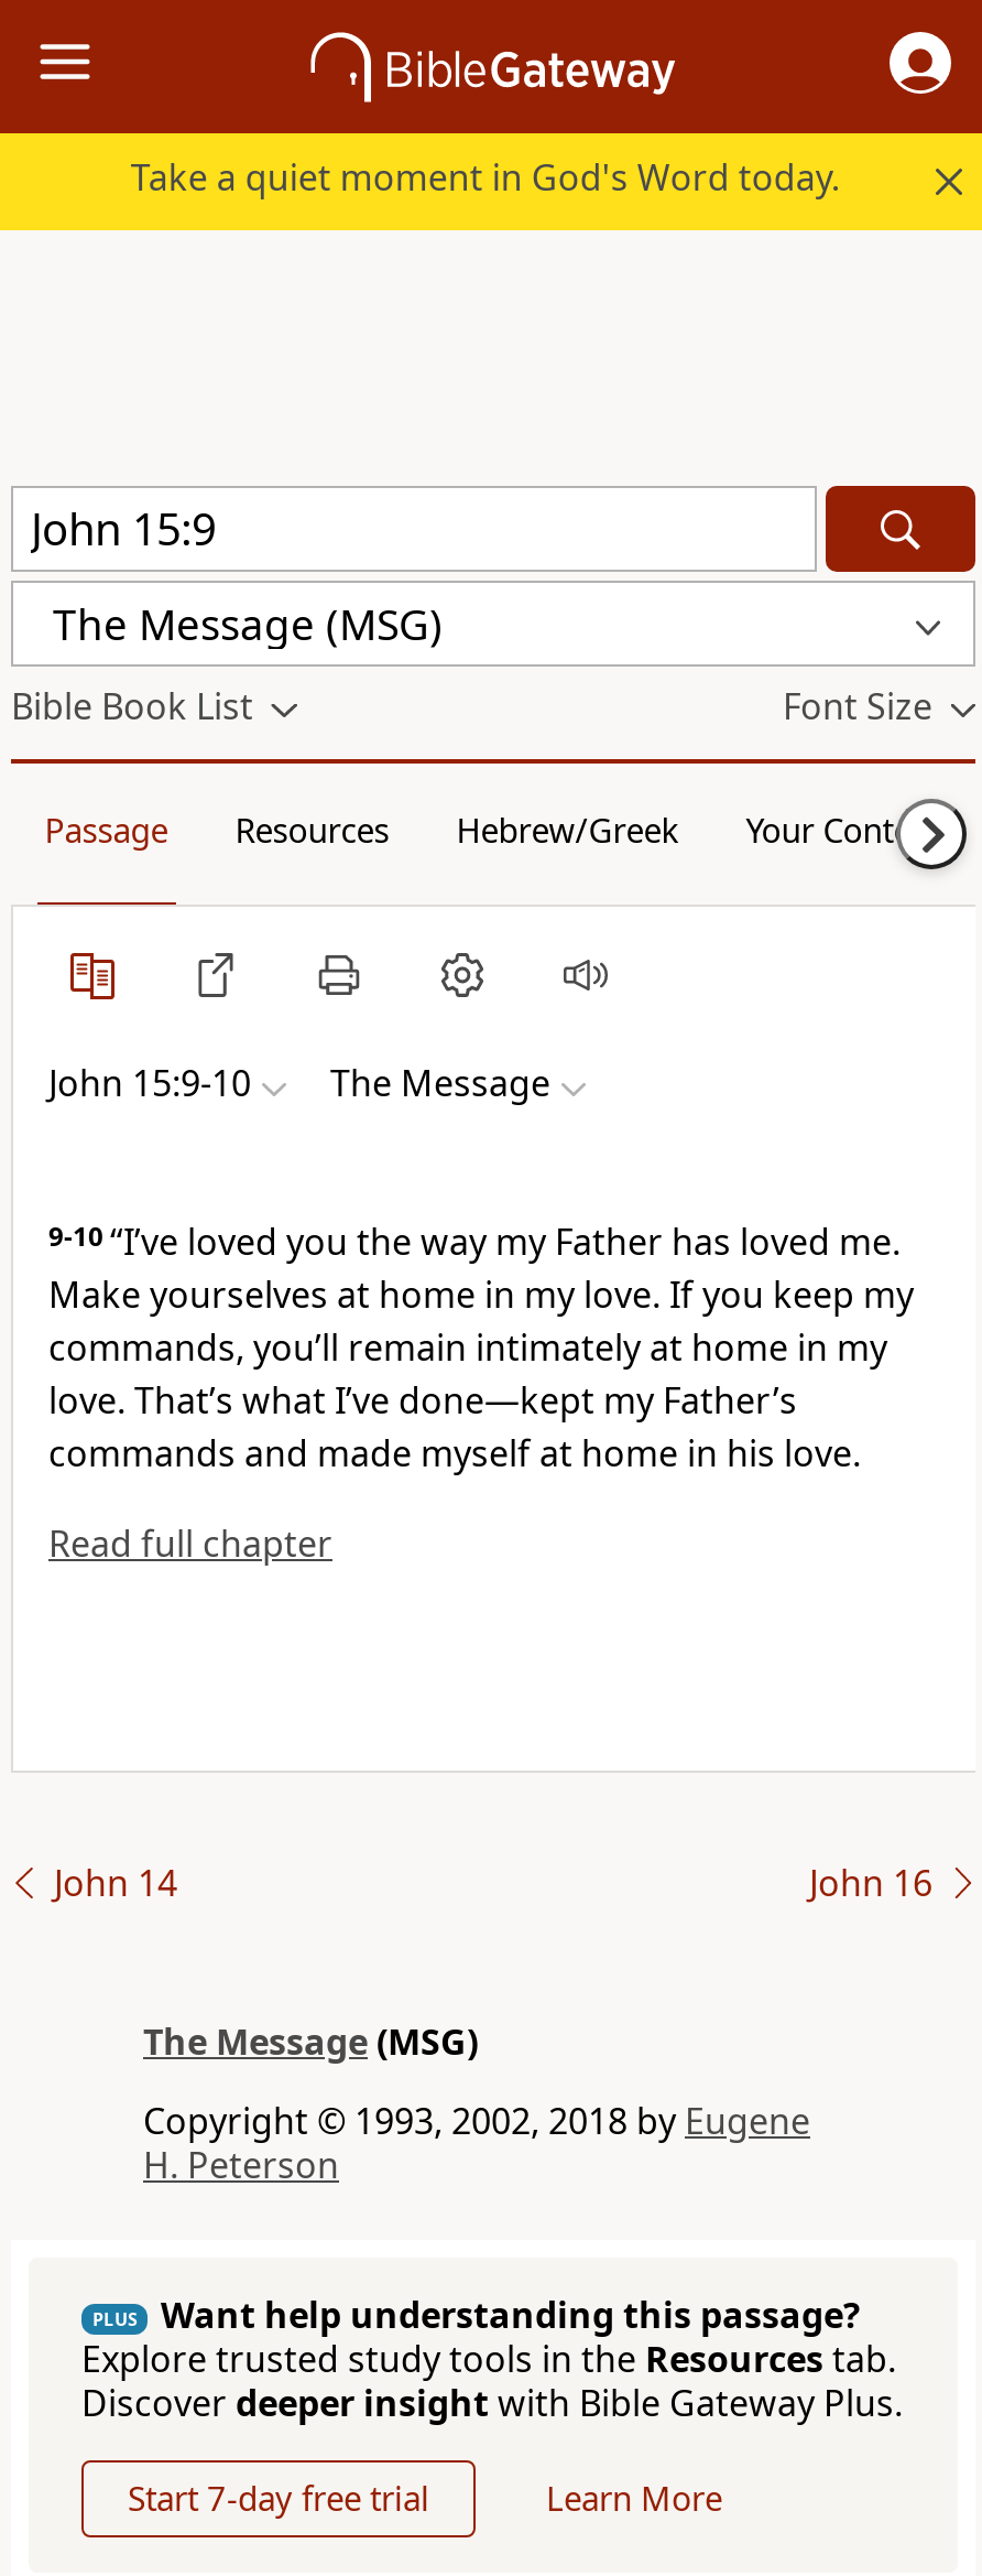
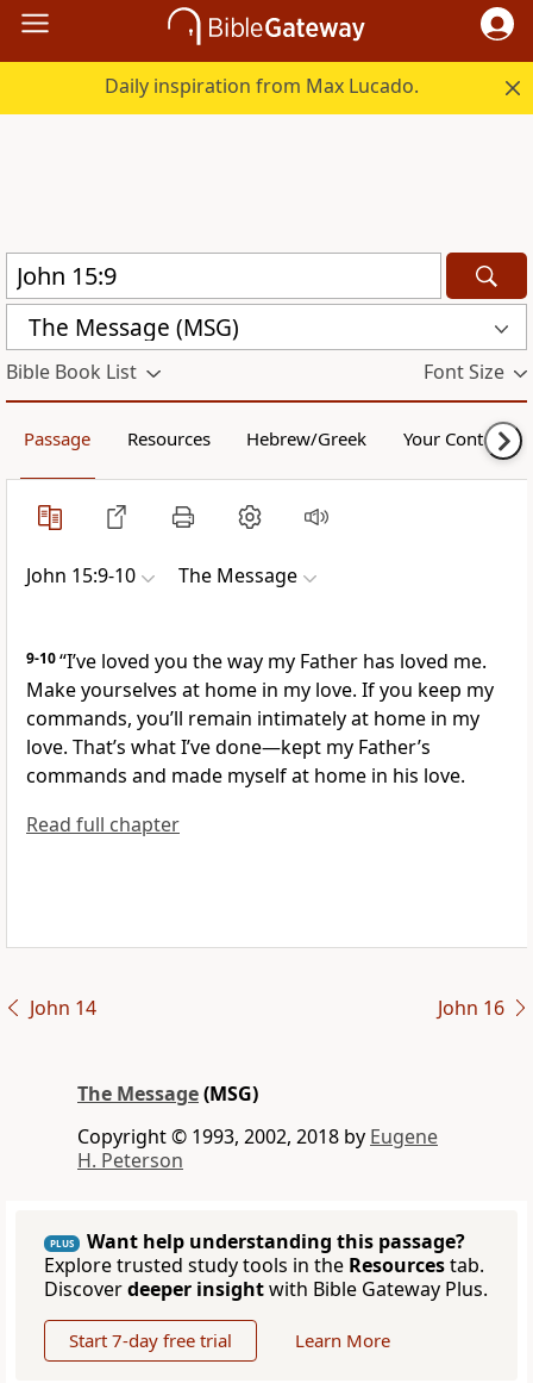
[131,153,840,202] Take a quiet moment in God's Word today. -> [105,73,419,99] Daily inspiration from Max Lucado.

